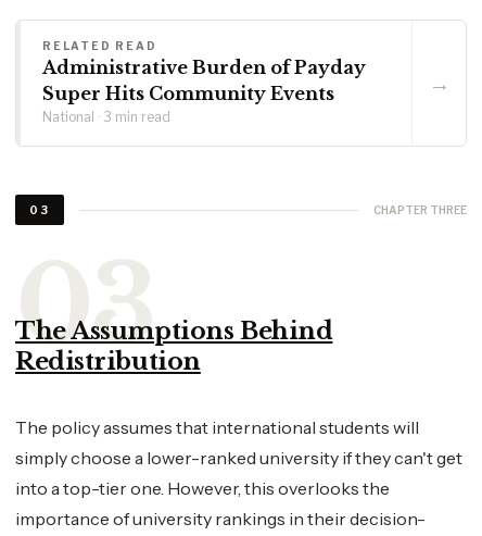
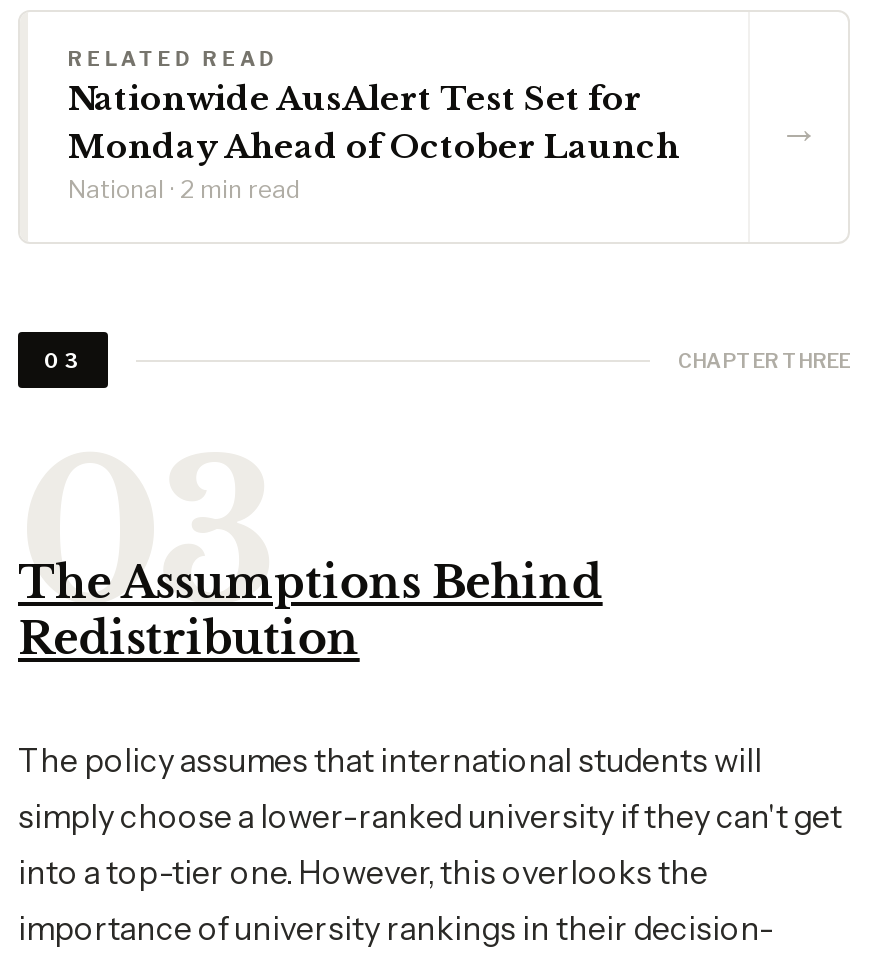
[42,57,366,125] Administrative Burden of Payday | Super Hits Community Events | National · 3 min read -> [68,78,680,204] Nationwide AusAlert Test Set for | Monday Ahead of October Launch | National · 2 min read

